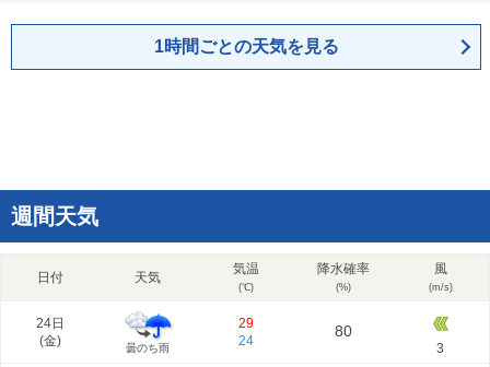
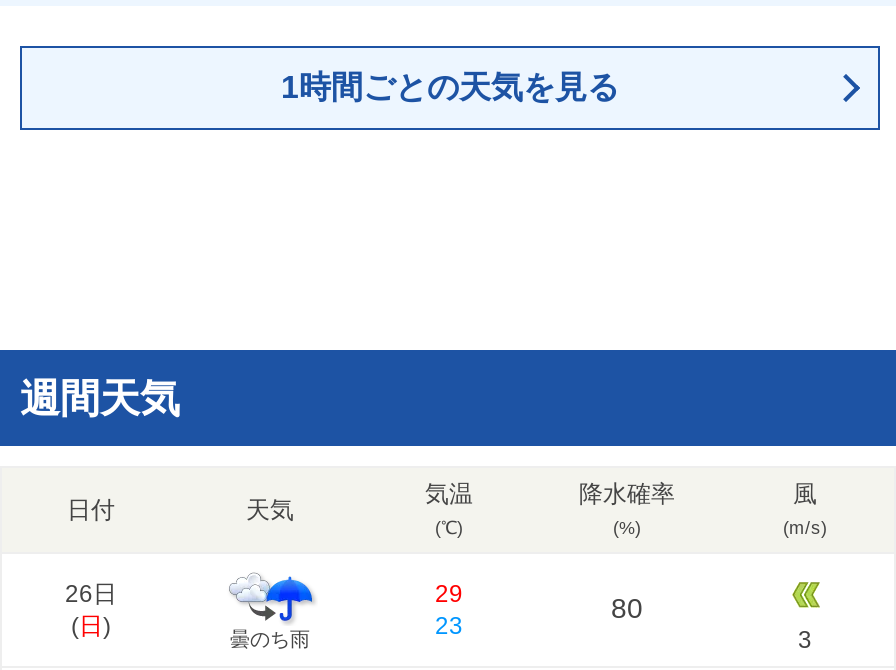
[36,316,64,348] 24日 | (金) -> [65,580,117,640] 26日 | (日)
[238,333,253,348] 24 -> [435,612,463,640] 23

